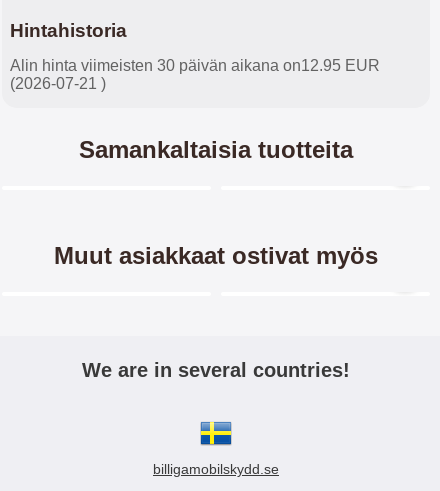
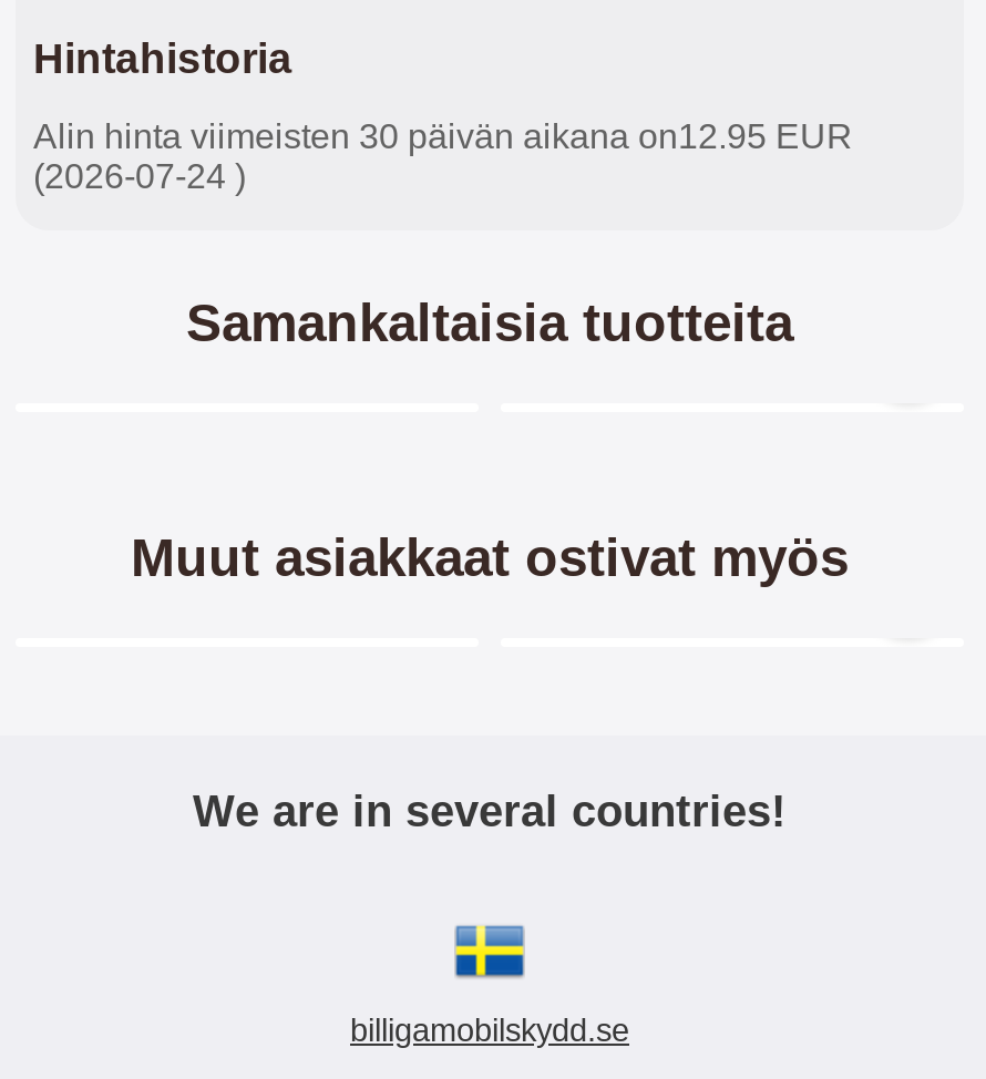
[10,75,106,92] (2026-07-21 ) -> [33,157,246,195] (2026-07-24 )

